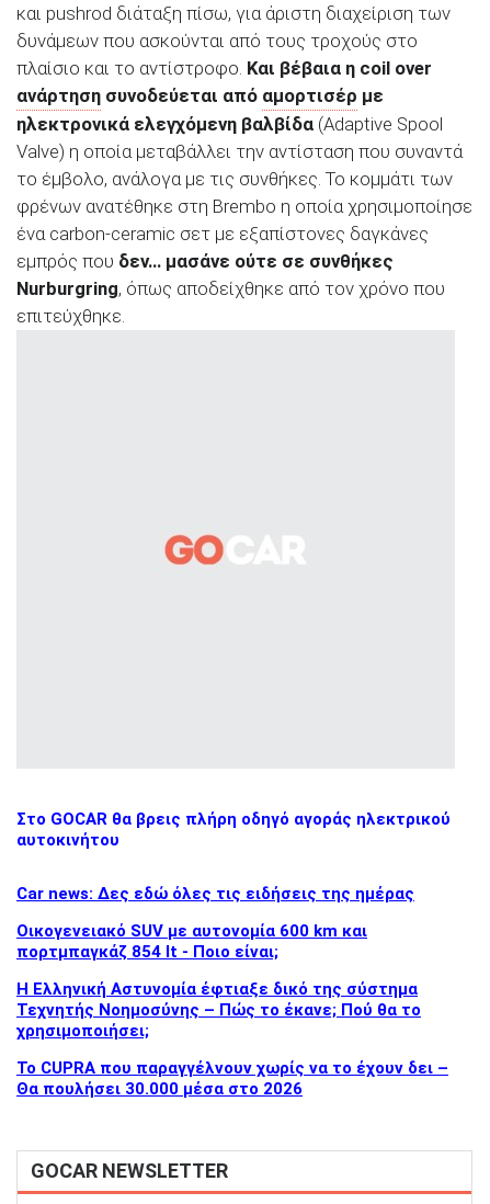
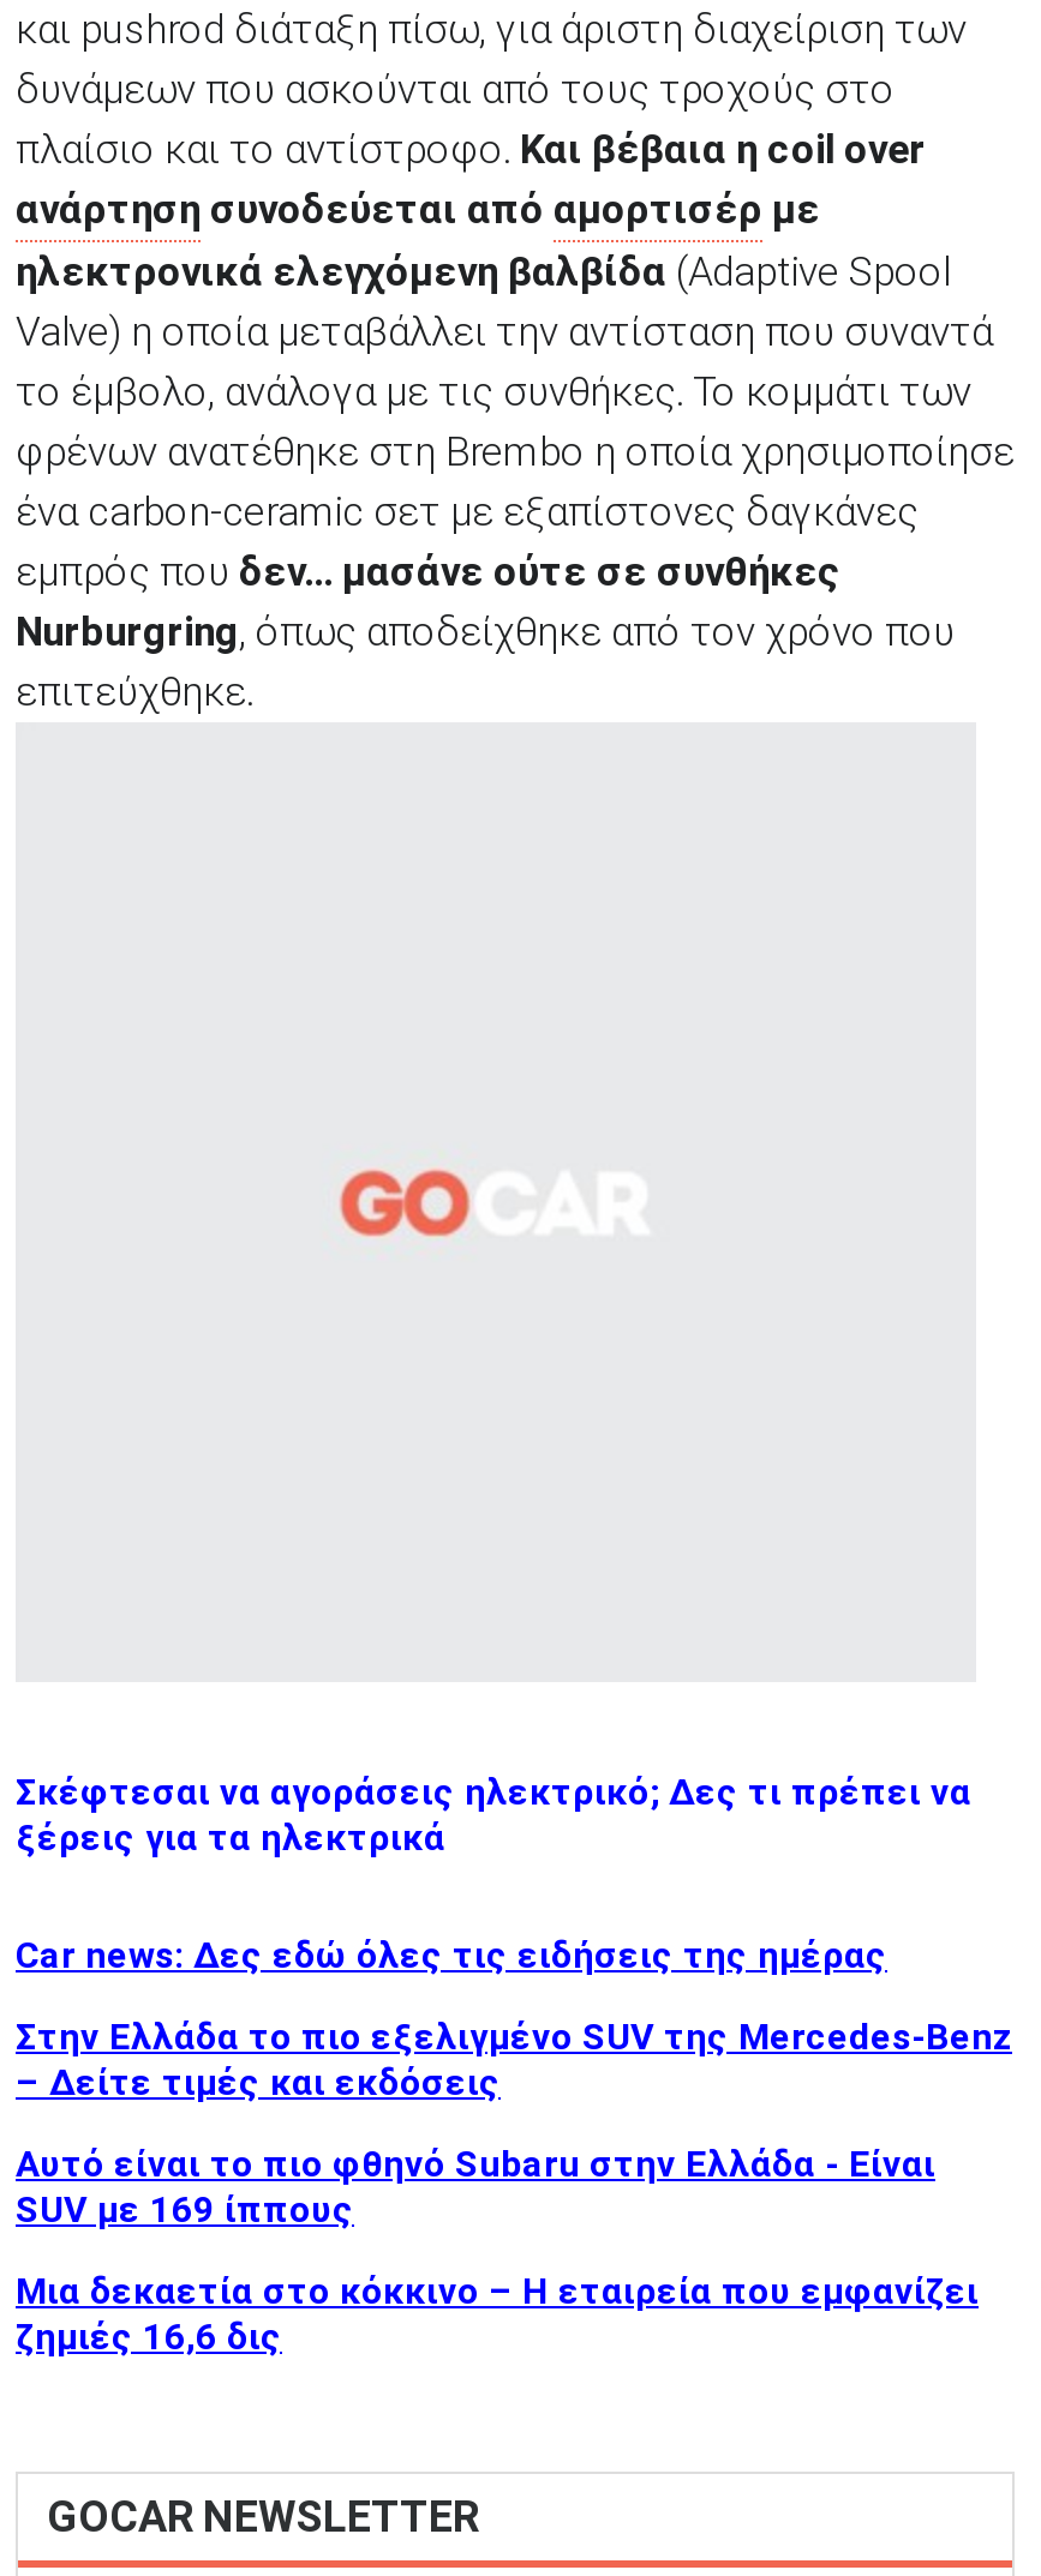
[16,810,451,850] Στο GOCAR θα βρεις πλήρη οδηγό αγοράς ηλεκτρικού | αυτοκινήτου -> [16,1772,971,1860] Σκέφτεσαι να αγοράσεις ηλεκτρικό; Δες τι πρέπει να | ξέρεις για τα ηλεκτρικά
[16,921,367,962] Οικογενειακό SUV με αυτονομία 600 km και | πορτμπαγκάζ 854 lt - Ποιο είναι; -> [16,2016,1012,2105] Στην Ελλάδα το πιο εξελιγμένο SUV της Mercedes-Benz | – Δείτε τιμές και εκδόσεις
[16,980,421,1041] Η Ελληνική Αστυνομία έφτιαξε δικό της σύστημα | Τεχνητής Νοημοσύνης – Πώς το έκανε; Πού θα το | χρησιμοποιήσει; -> [16,2144,935,2232] Αυτό είναι το πιο φθηνό Subaru στην Ελλάδα - Είναι | SUV με 169 ίππους
[16,1058,448,1099] Το CUPRA που παραγγέλνουν χωρίς να το έχουν δει – | Θα πουλήσει 30.000 μέσα στο 2026 -> [16,2271,979,2360] Μια δεκαετία στο κόκκινο – H εταιρεία που εμφανίζει | ζημιές 16,6 δις

